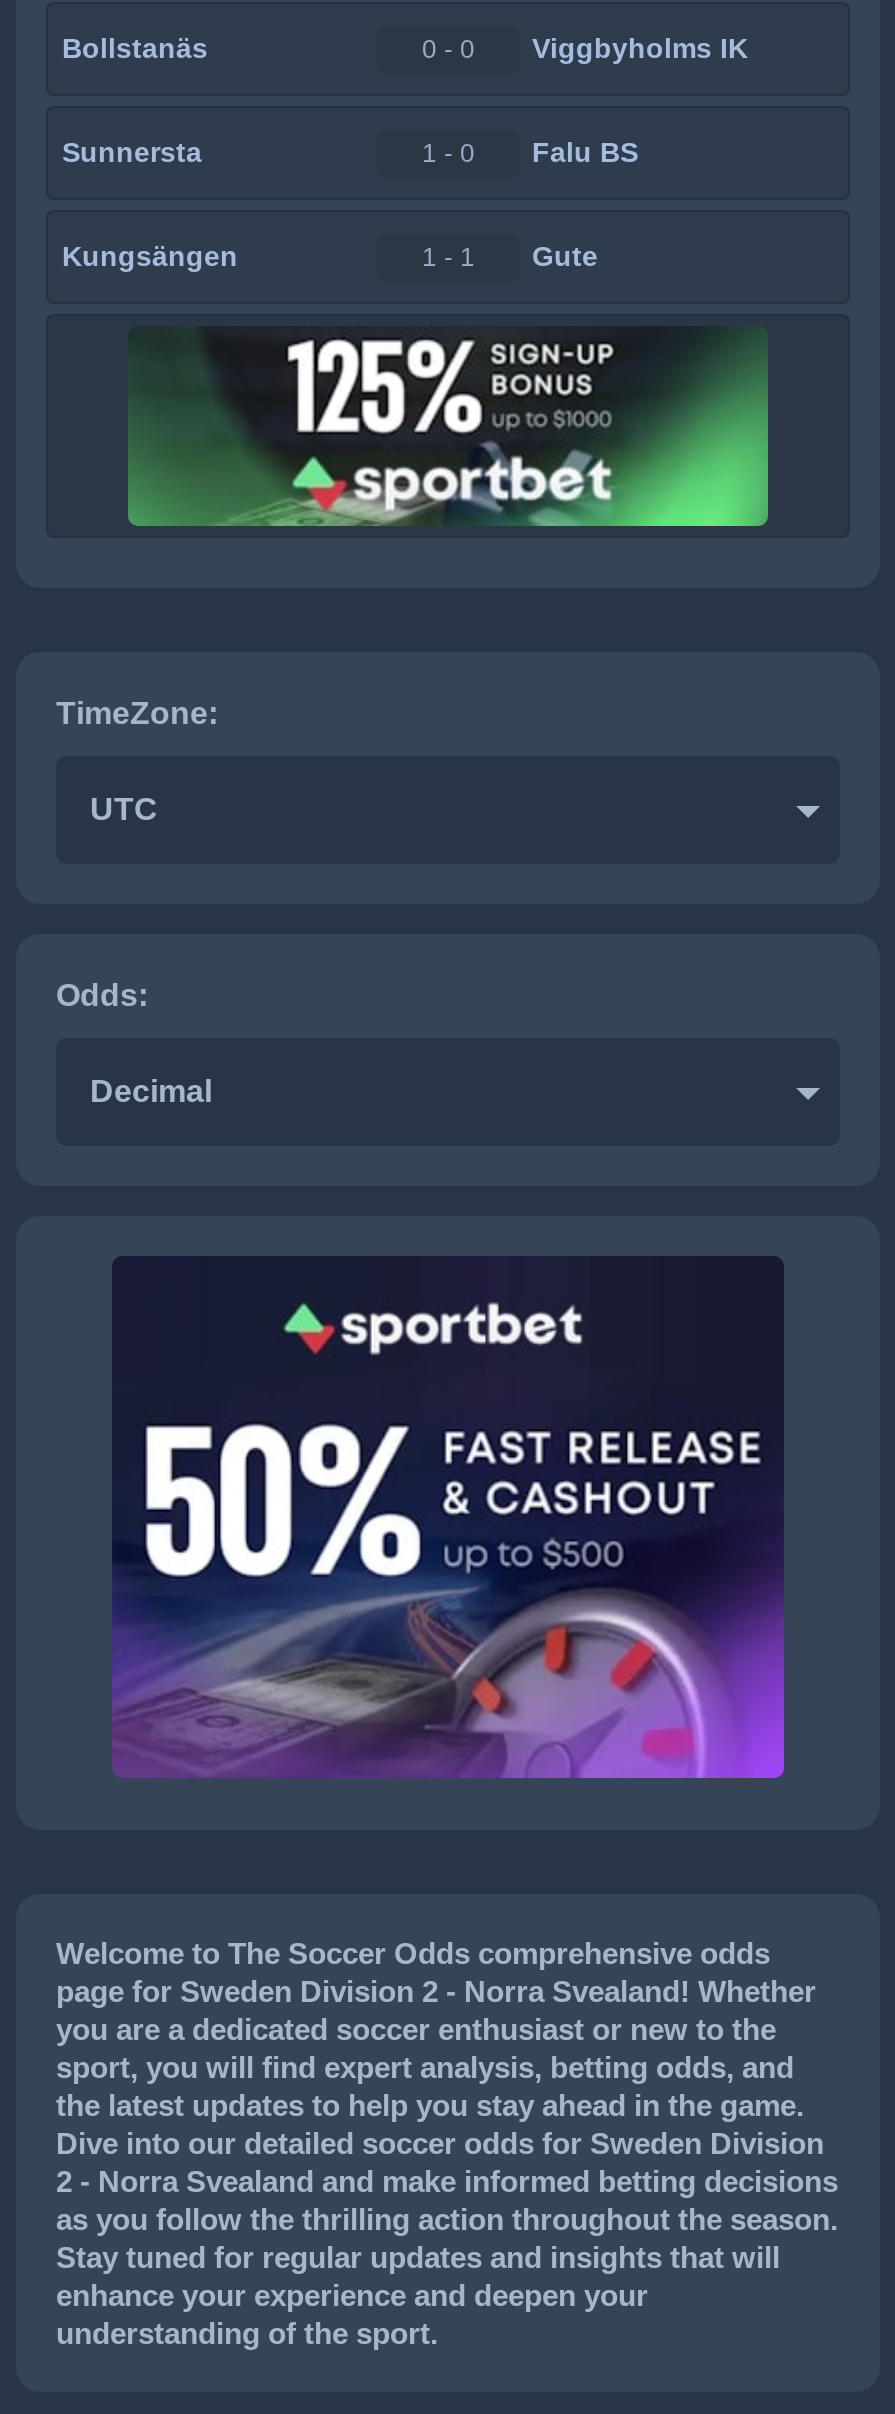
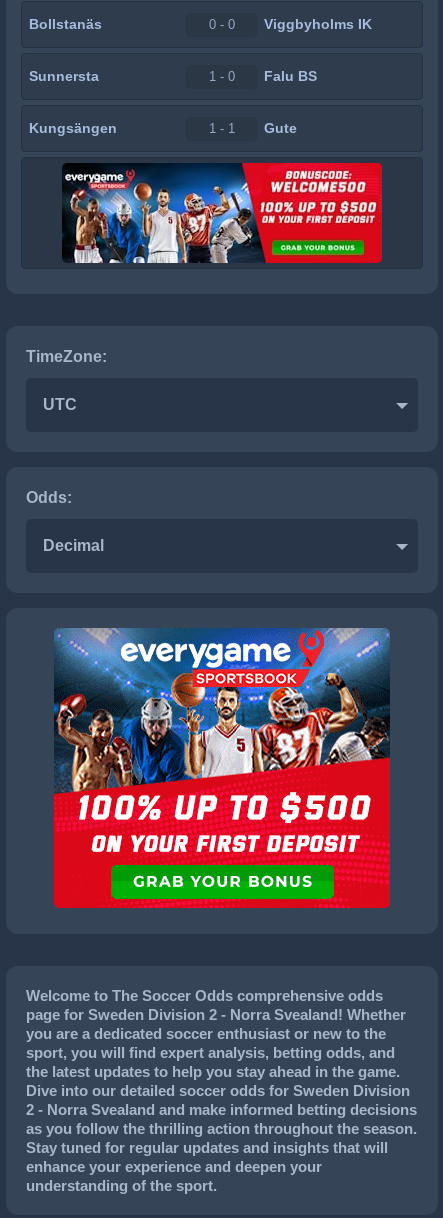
[126,326,770,528] [image] -> [62,162,383,264] [image]
[112,1256,786,1780] [image] -> [53,627,391,909] [image]

